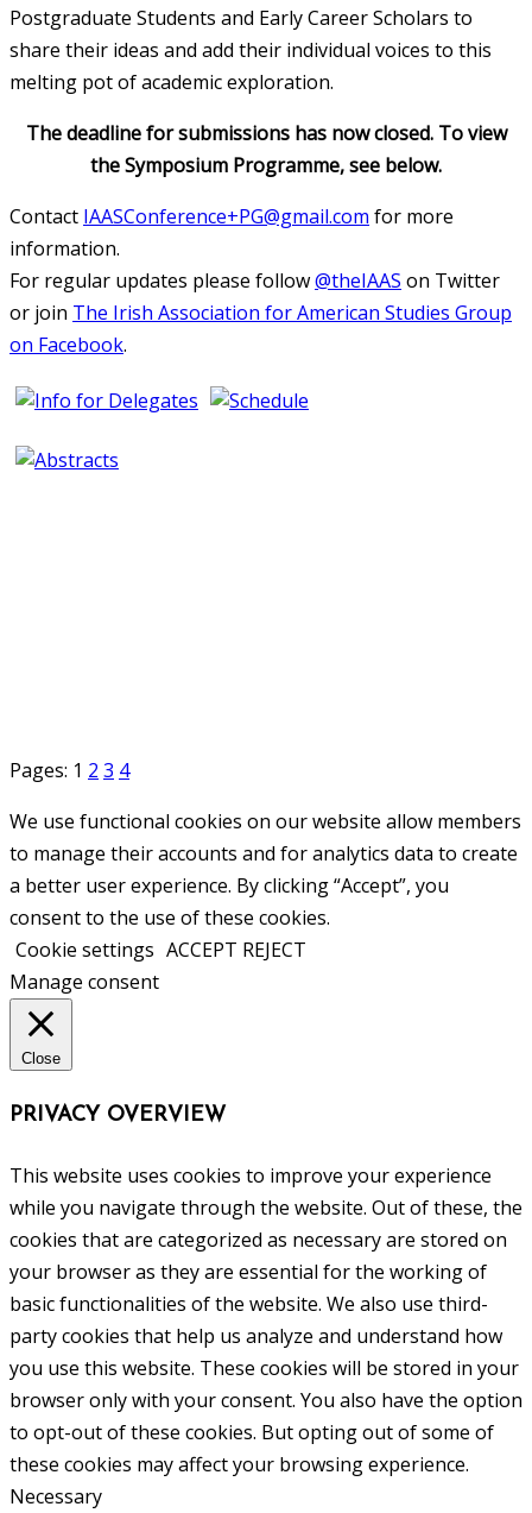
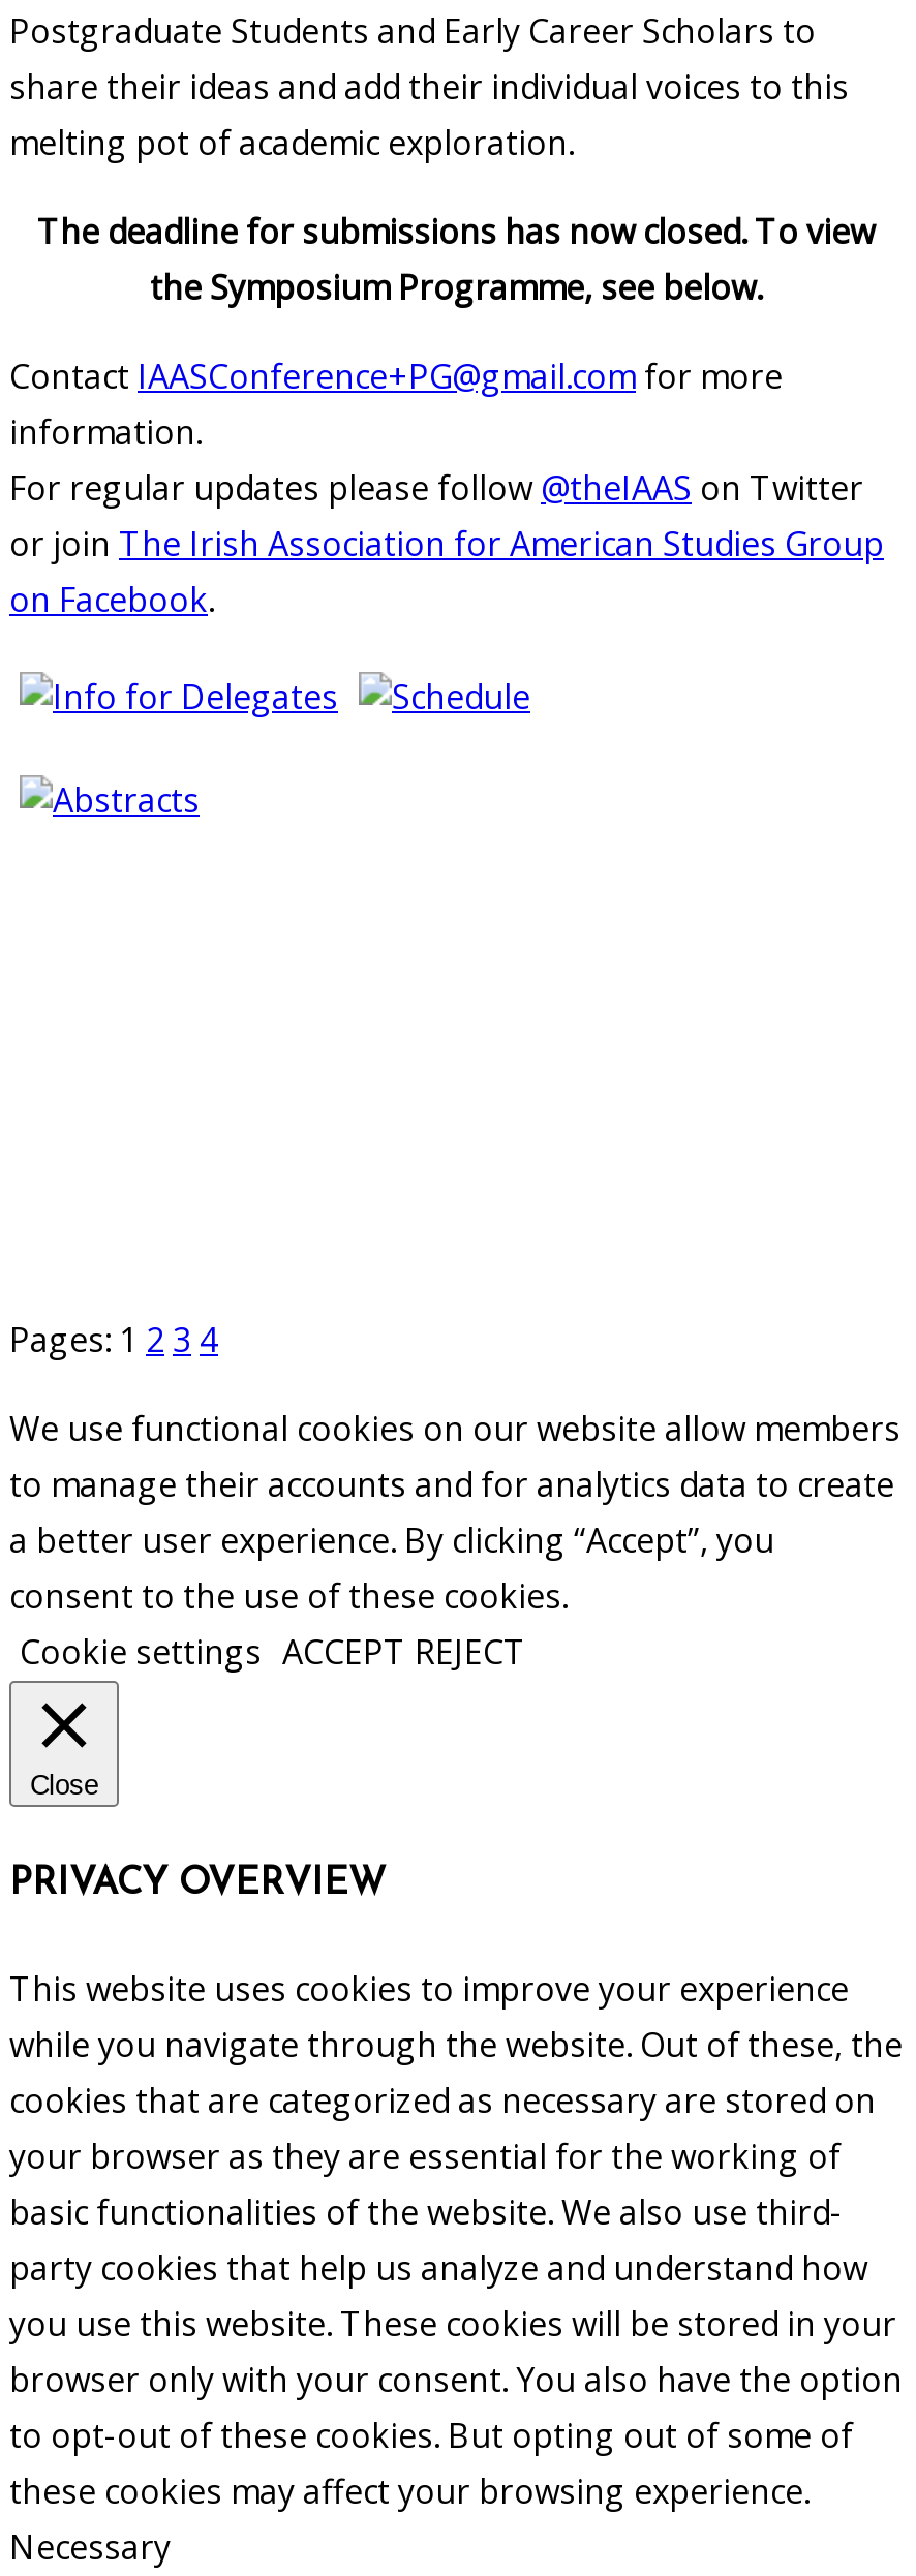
[9,969,159,995] Manage consent -> none

